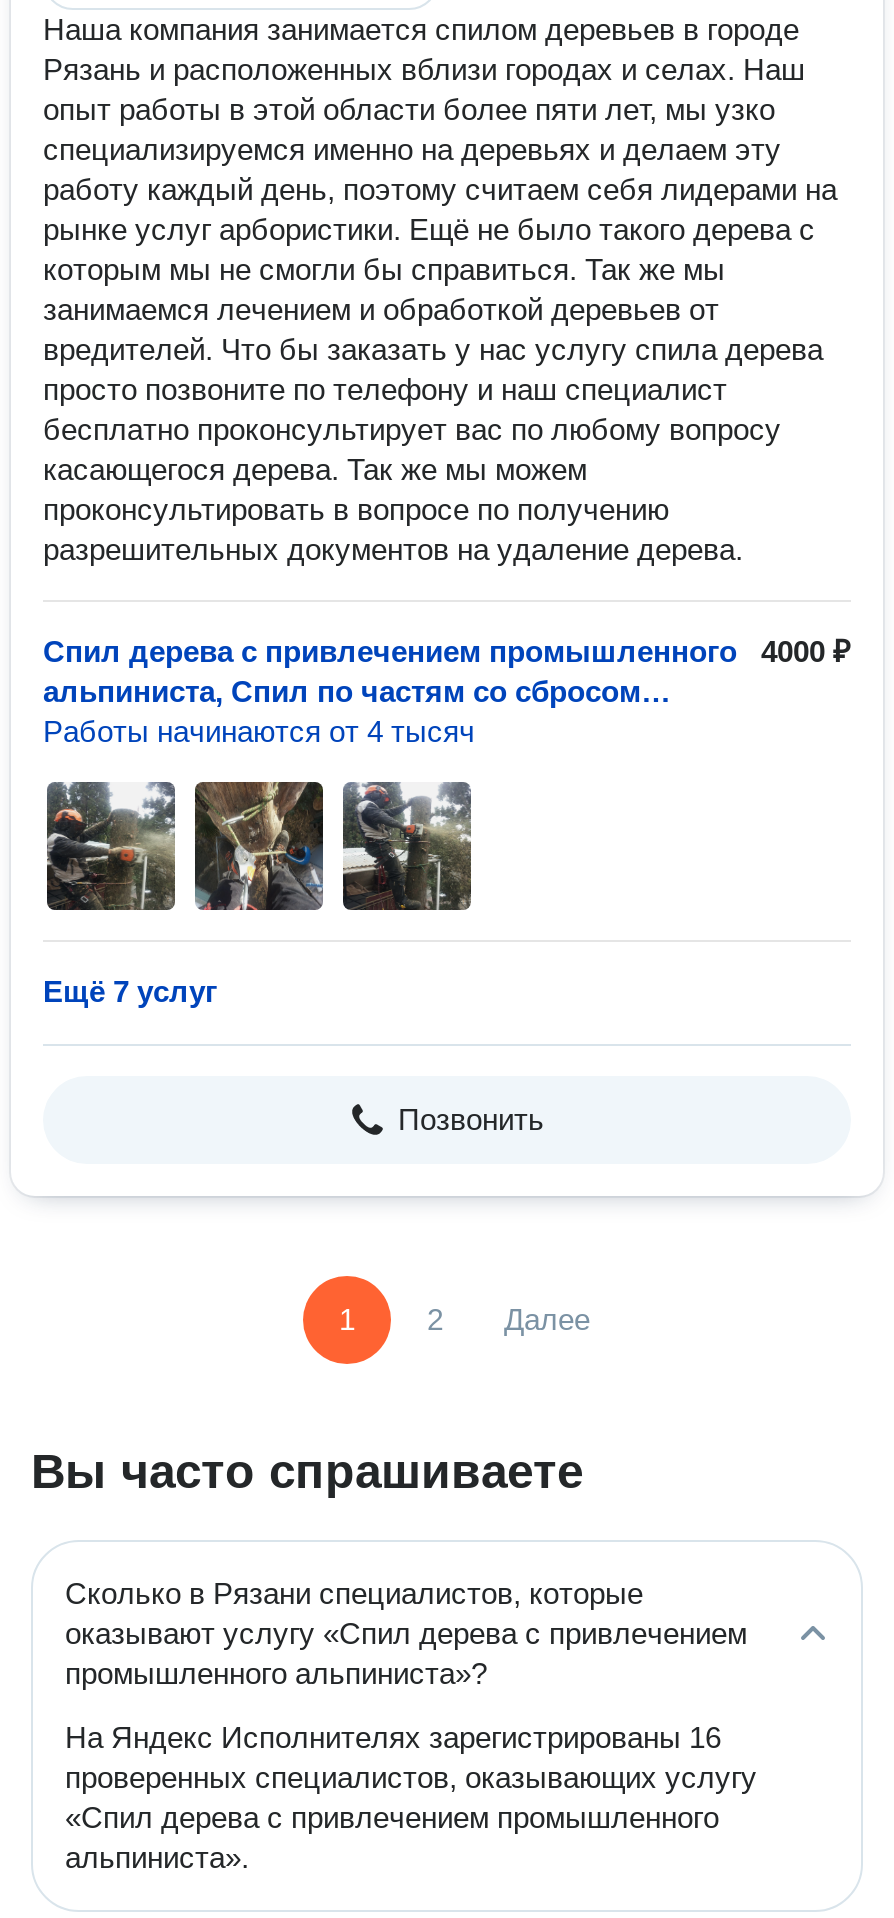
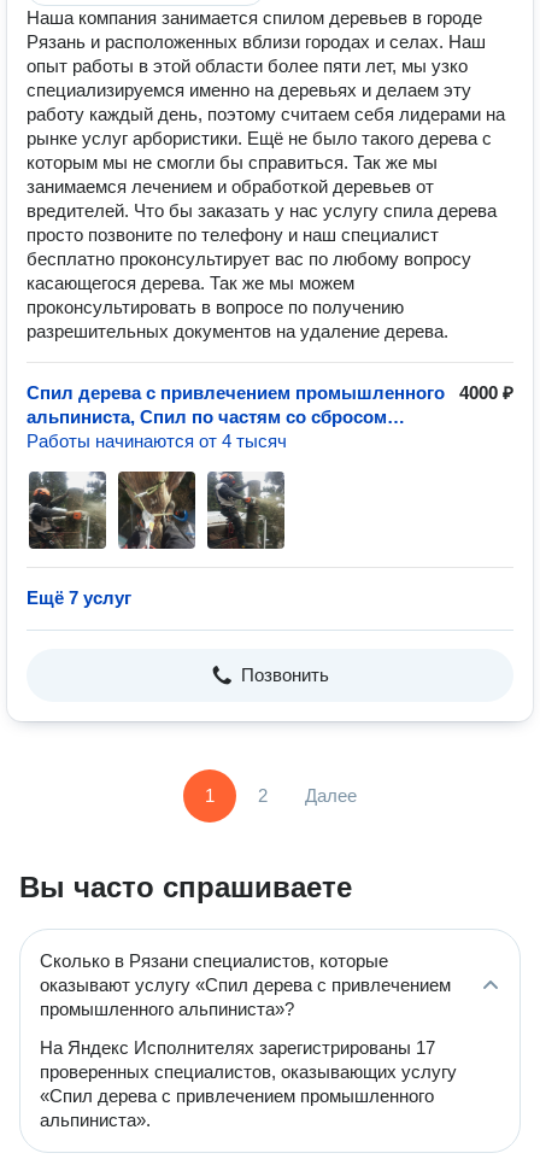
[65,1720,721,1754] На Яндекс Исполнителях зарегистрированы 16 -> [40,1037,435,1058] На Яндекс Исполнителях зарегистрированы 17

